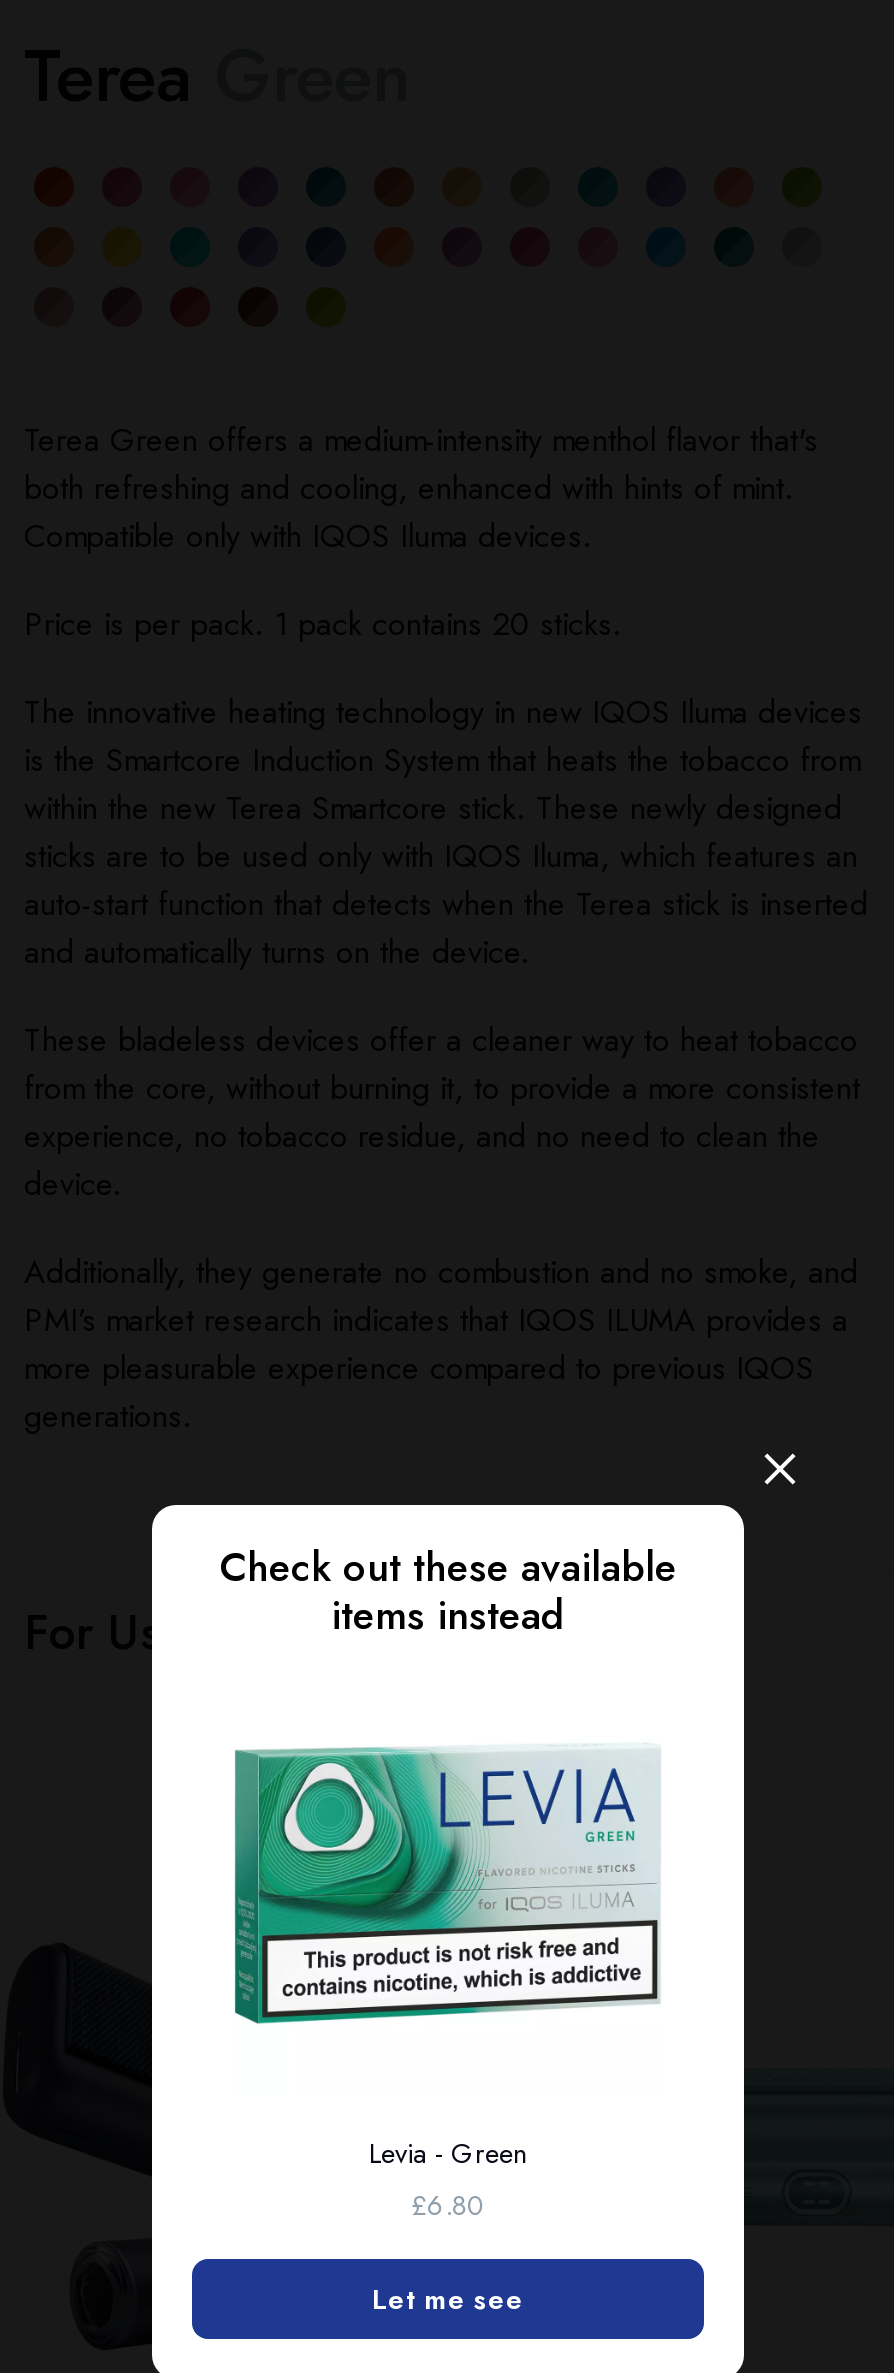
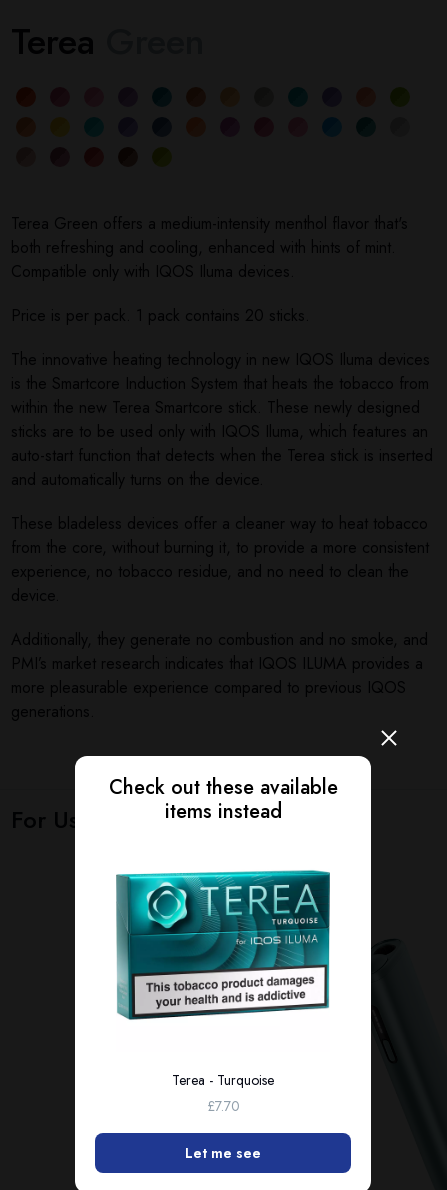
[234,1733,662,2033] [image] -> [115,869,331,1021] [image]
[369,2132,527,2224] Levia - Green | £6.80 -> [172,1069,274,1115] Terea - Turquoise | £7.70

